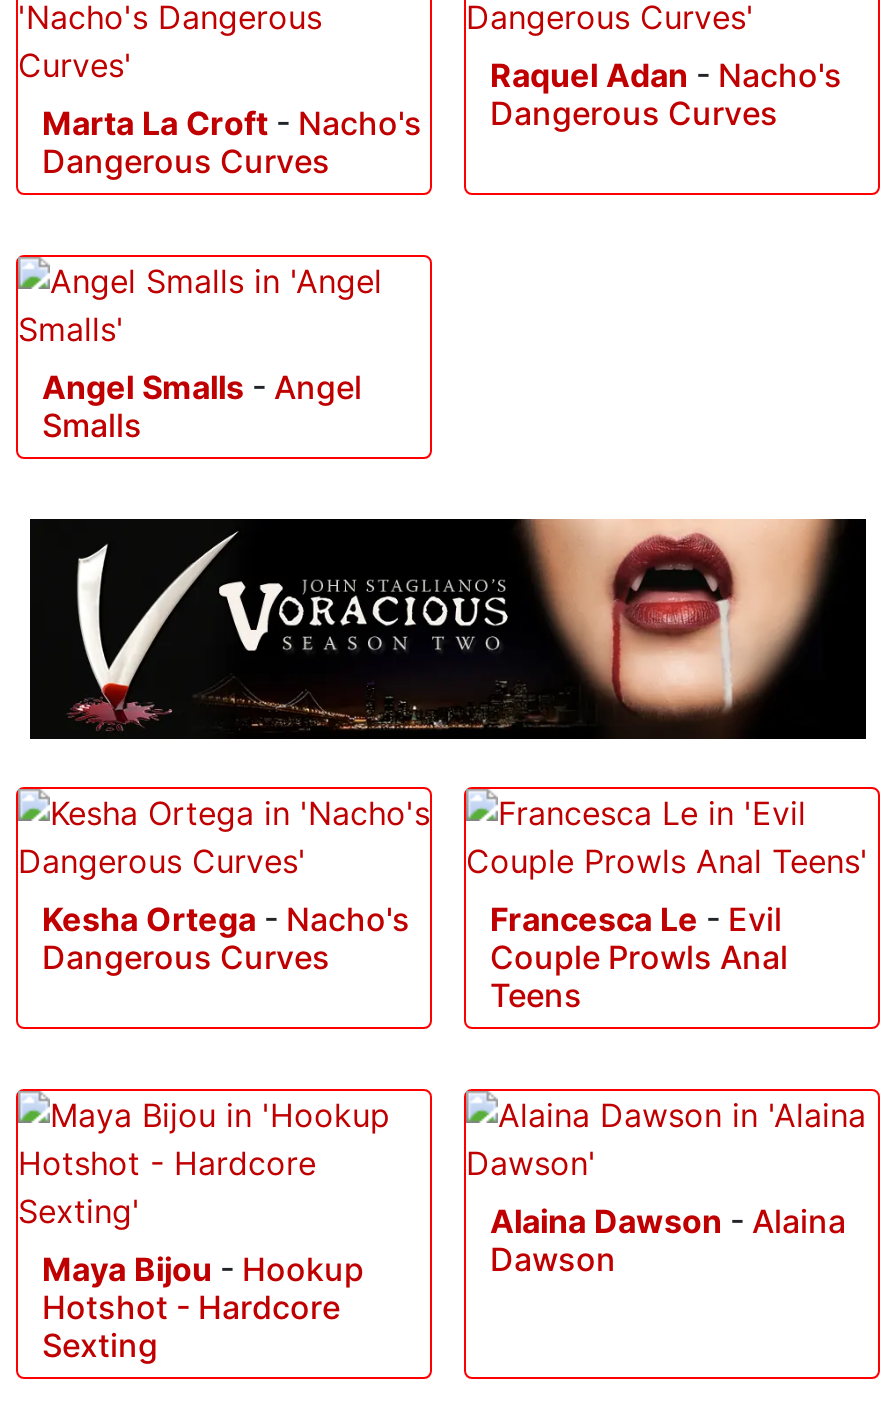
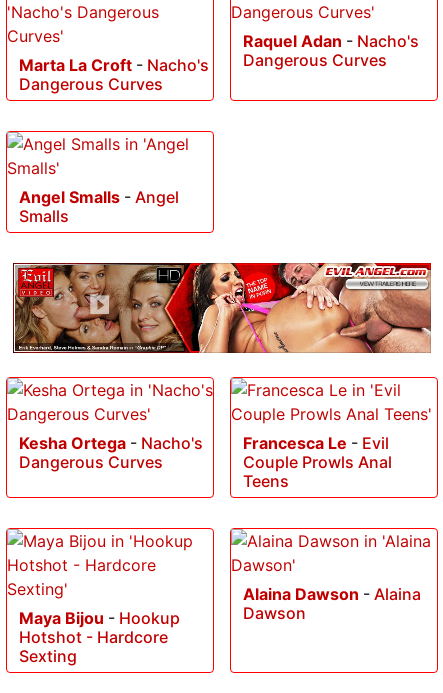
[28,517,868,741] [image] -> [12,262,432,354] [image]

